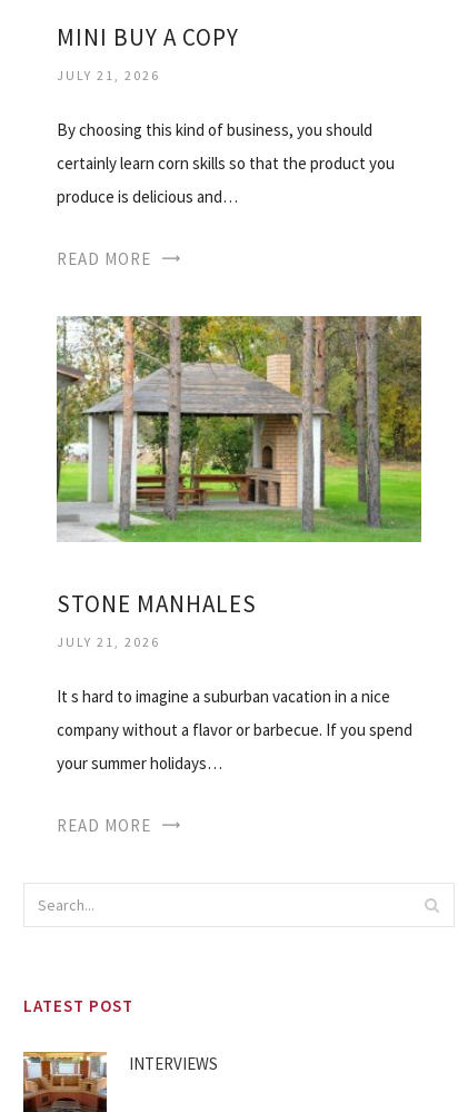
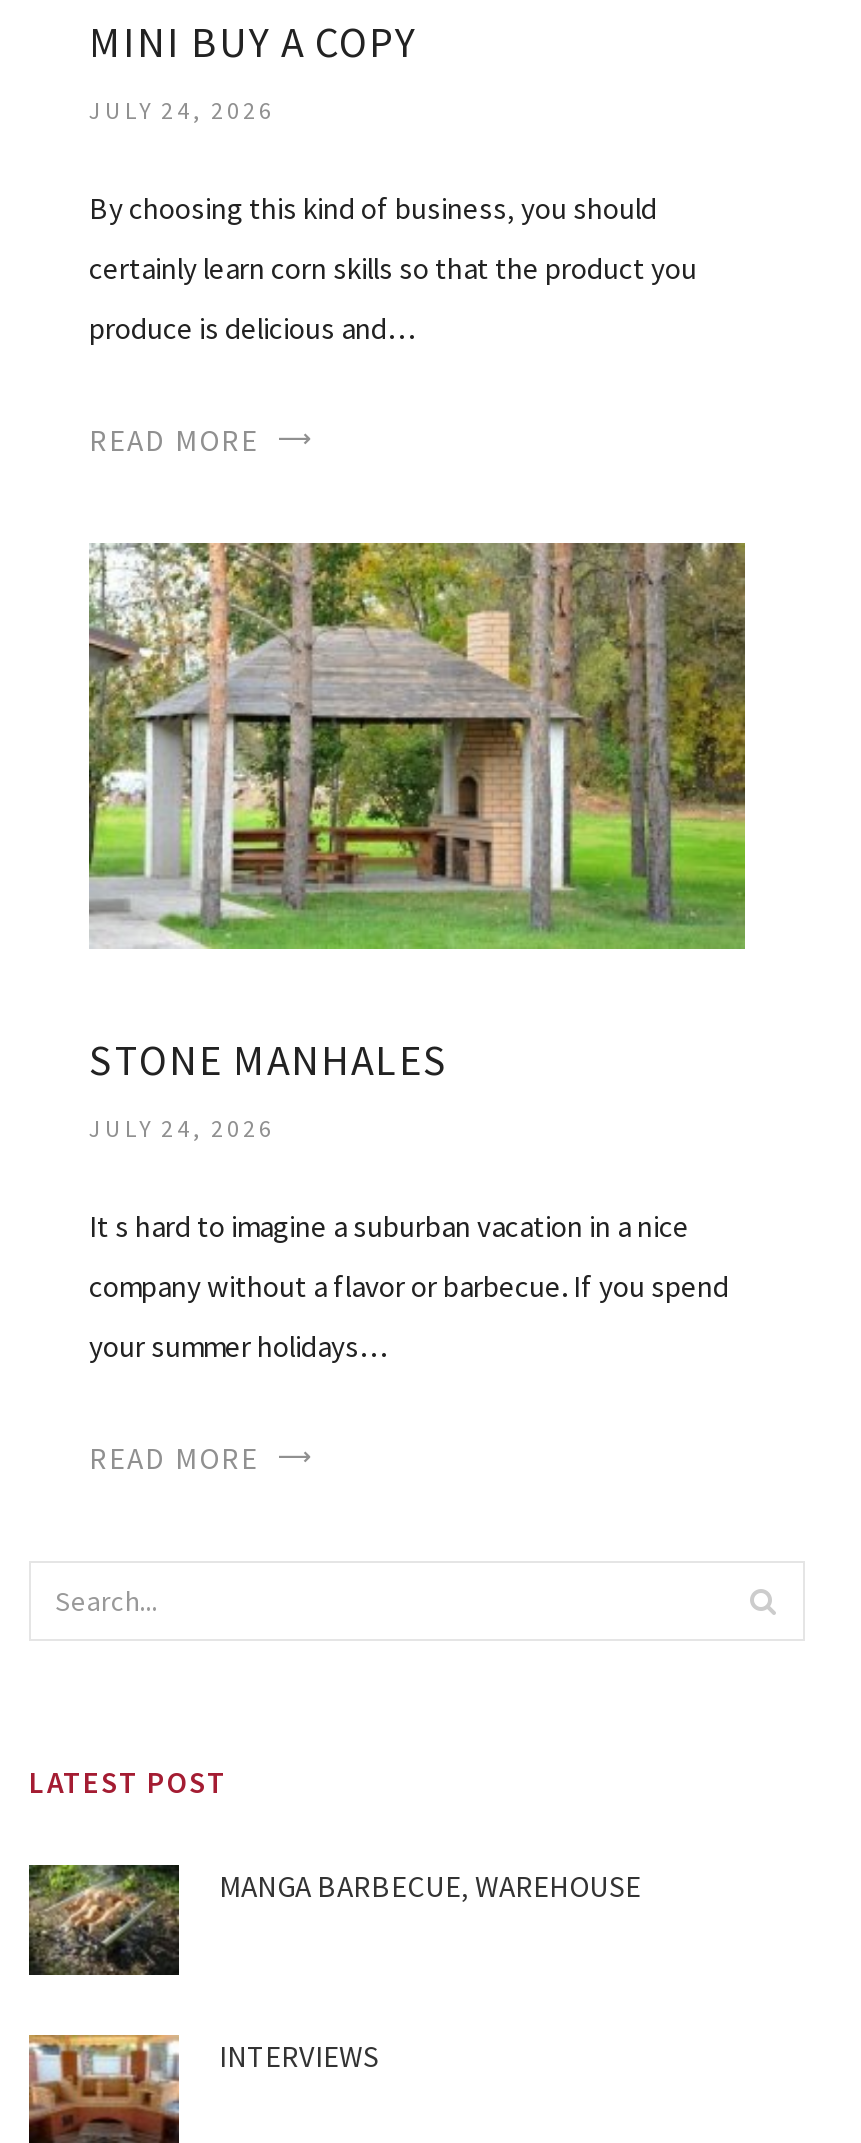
[57,67,160,84] JULY 21, 2026 -> [89,95,275,125] JULY 24, 2026
[57,634,160,651] JULY 21, 2026 -> [89,1114,275,1144] JULY 24, 2026
none -> [27,1863,641,1977] [image] | MANGA BARBECUE, WAREHOUSE

